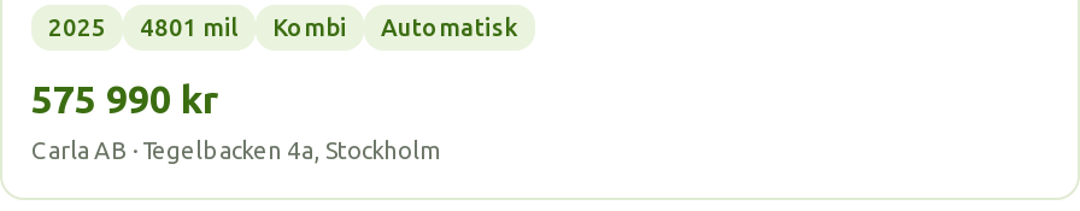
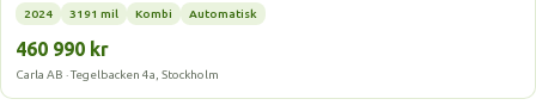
[48,14,239,41] 2025 | 4801 mil -> [24,7,118,20] 2024 | 3191 mil
[31,77,219,121] 575 990 kr -> [16,38,109,60] 460 990 kr

